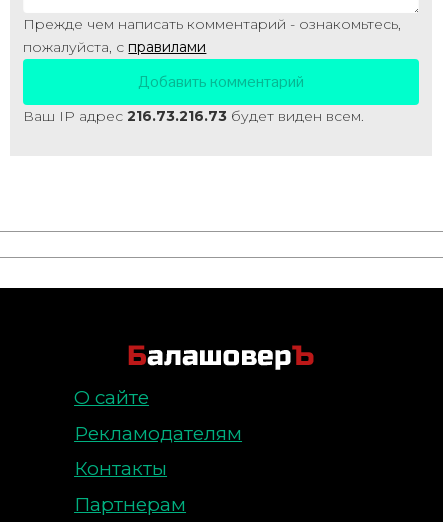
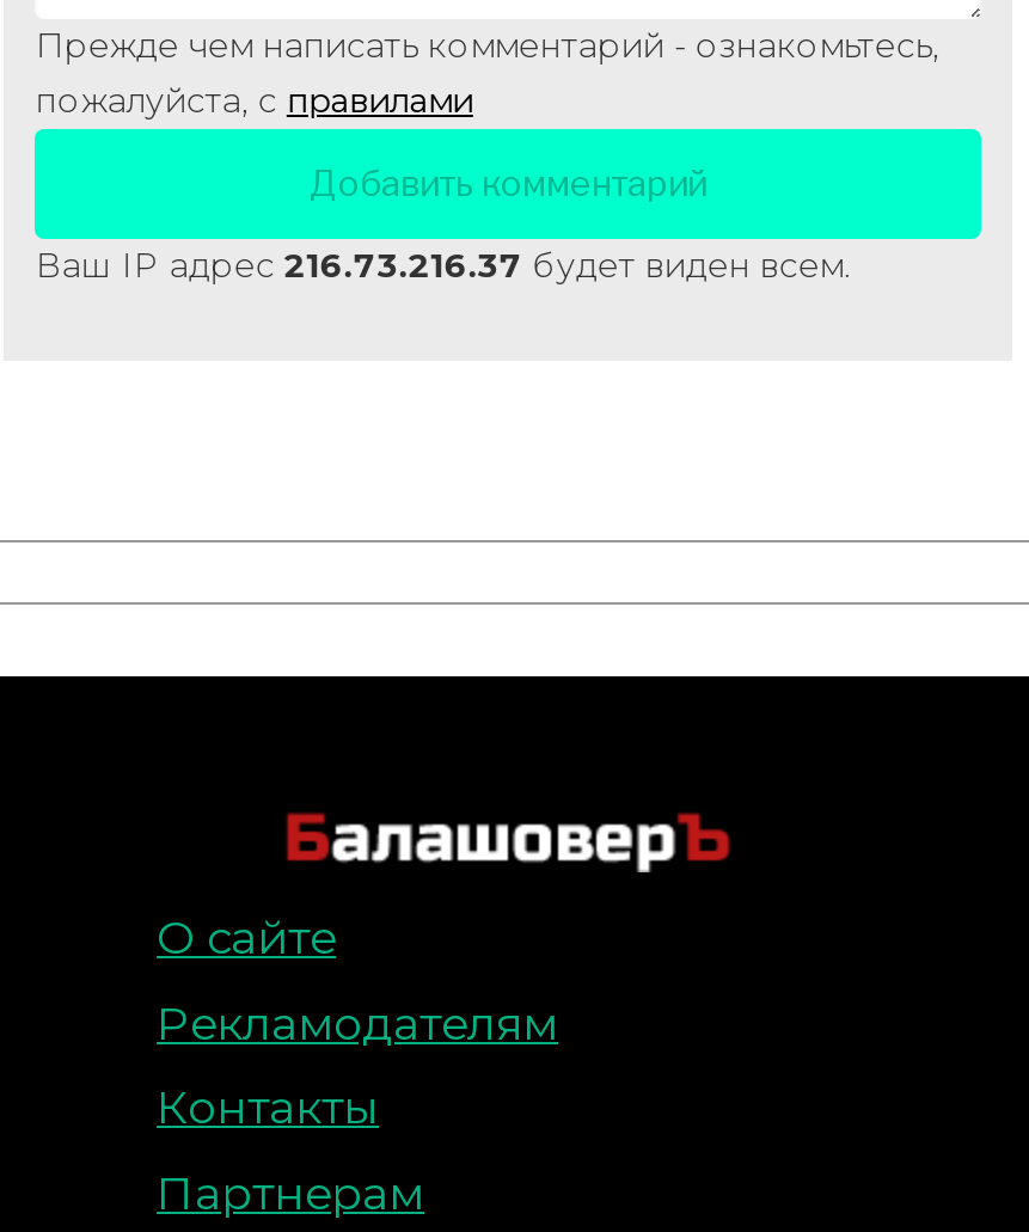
[23,107,364,125] Ваш IP адрес 216.73.216.73 будет виден всем. -> [36,244,851,287] Ваш IP адрес 216.73.216.37 будет виден всем.

